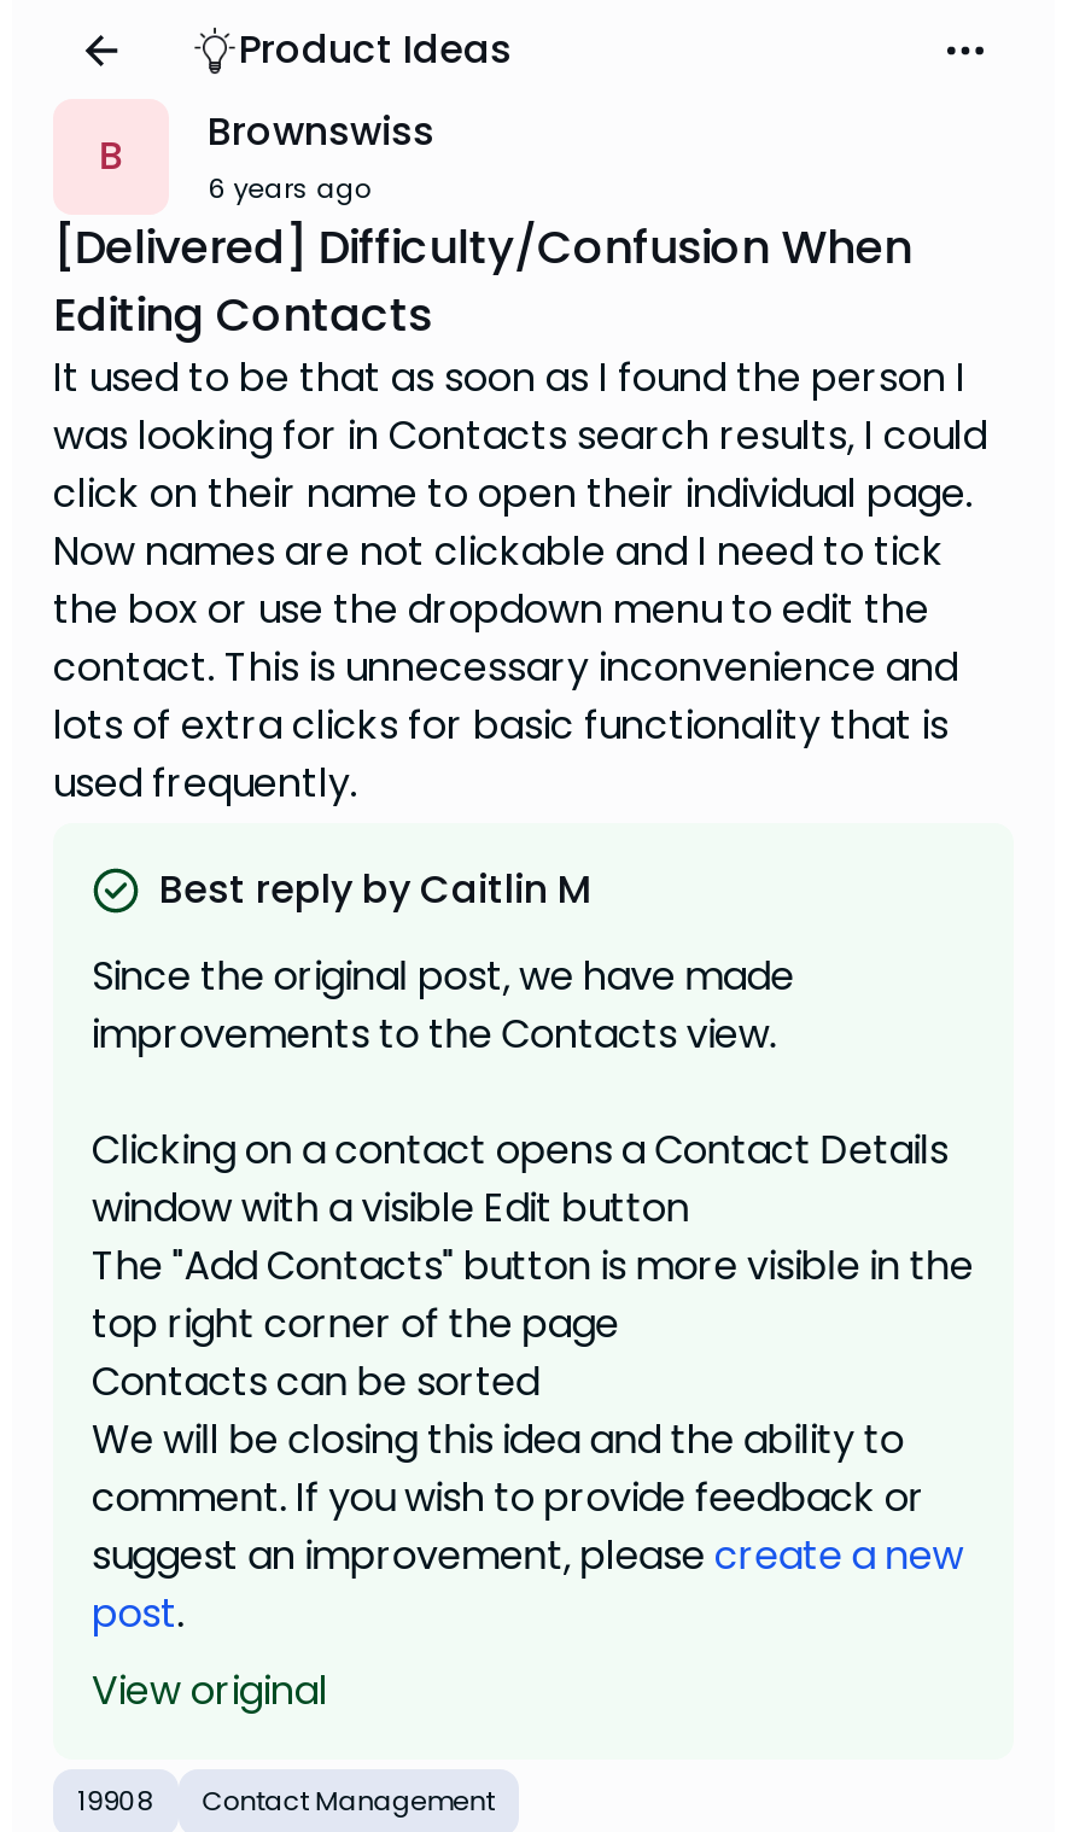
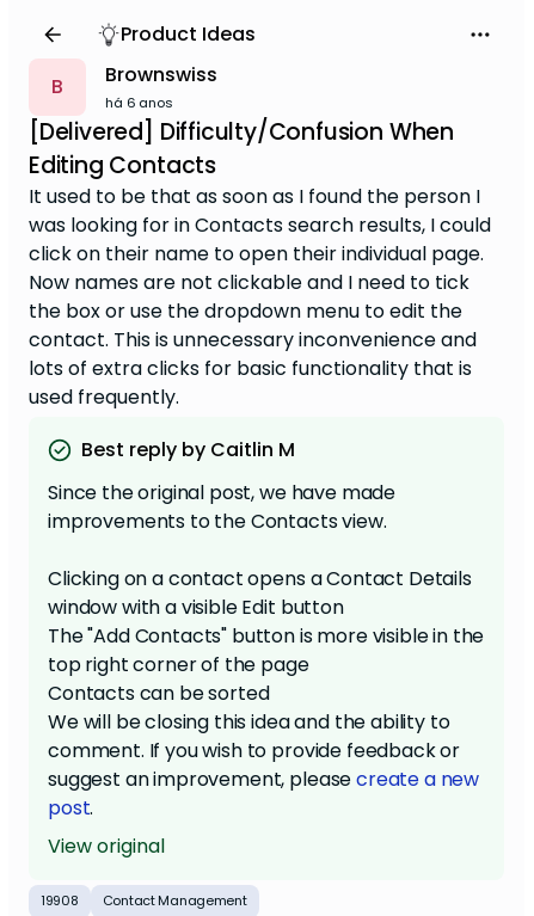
[208,169,371,208] 6 years ago -> [105,93,173,112] há 6 anos

